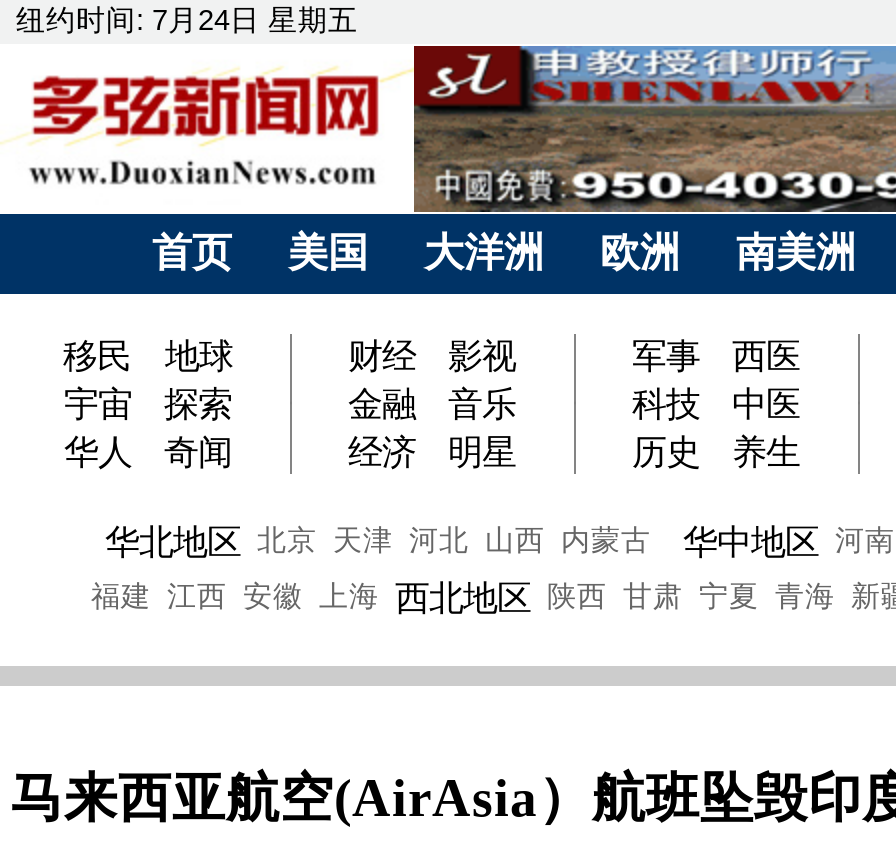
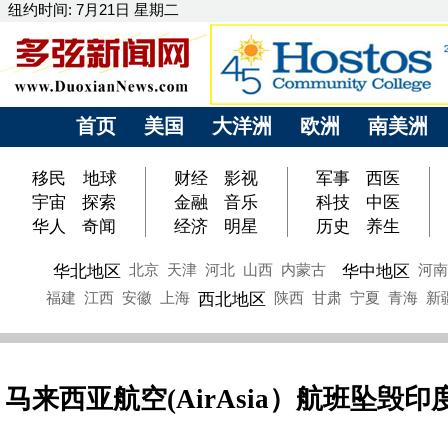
[0,4,358,36] 纽约时间: 7月24日 星期五 -> [0,2,179,18] 纽约时间: 7月21日 星期二
[412,44,890,214] [image] -> [207,23,445,107] [image]

